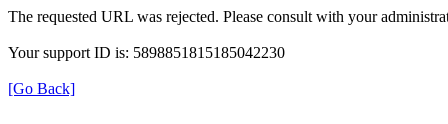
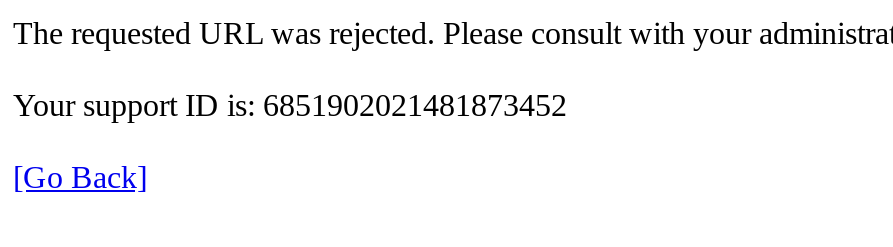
[8,44,285,61] Your support ID is: 5898851815185042230 -> [13,88,567,122] Your support ID is: 6851902021481873452

